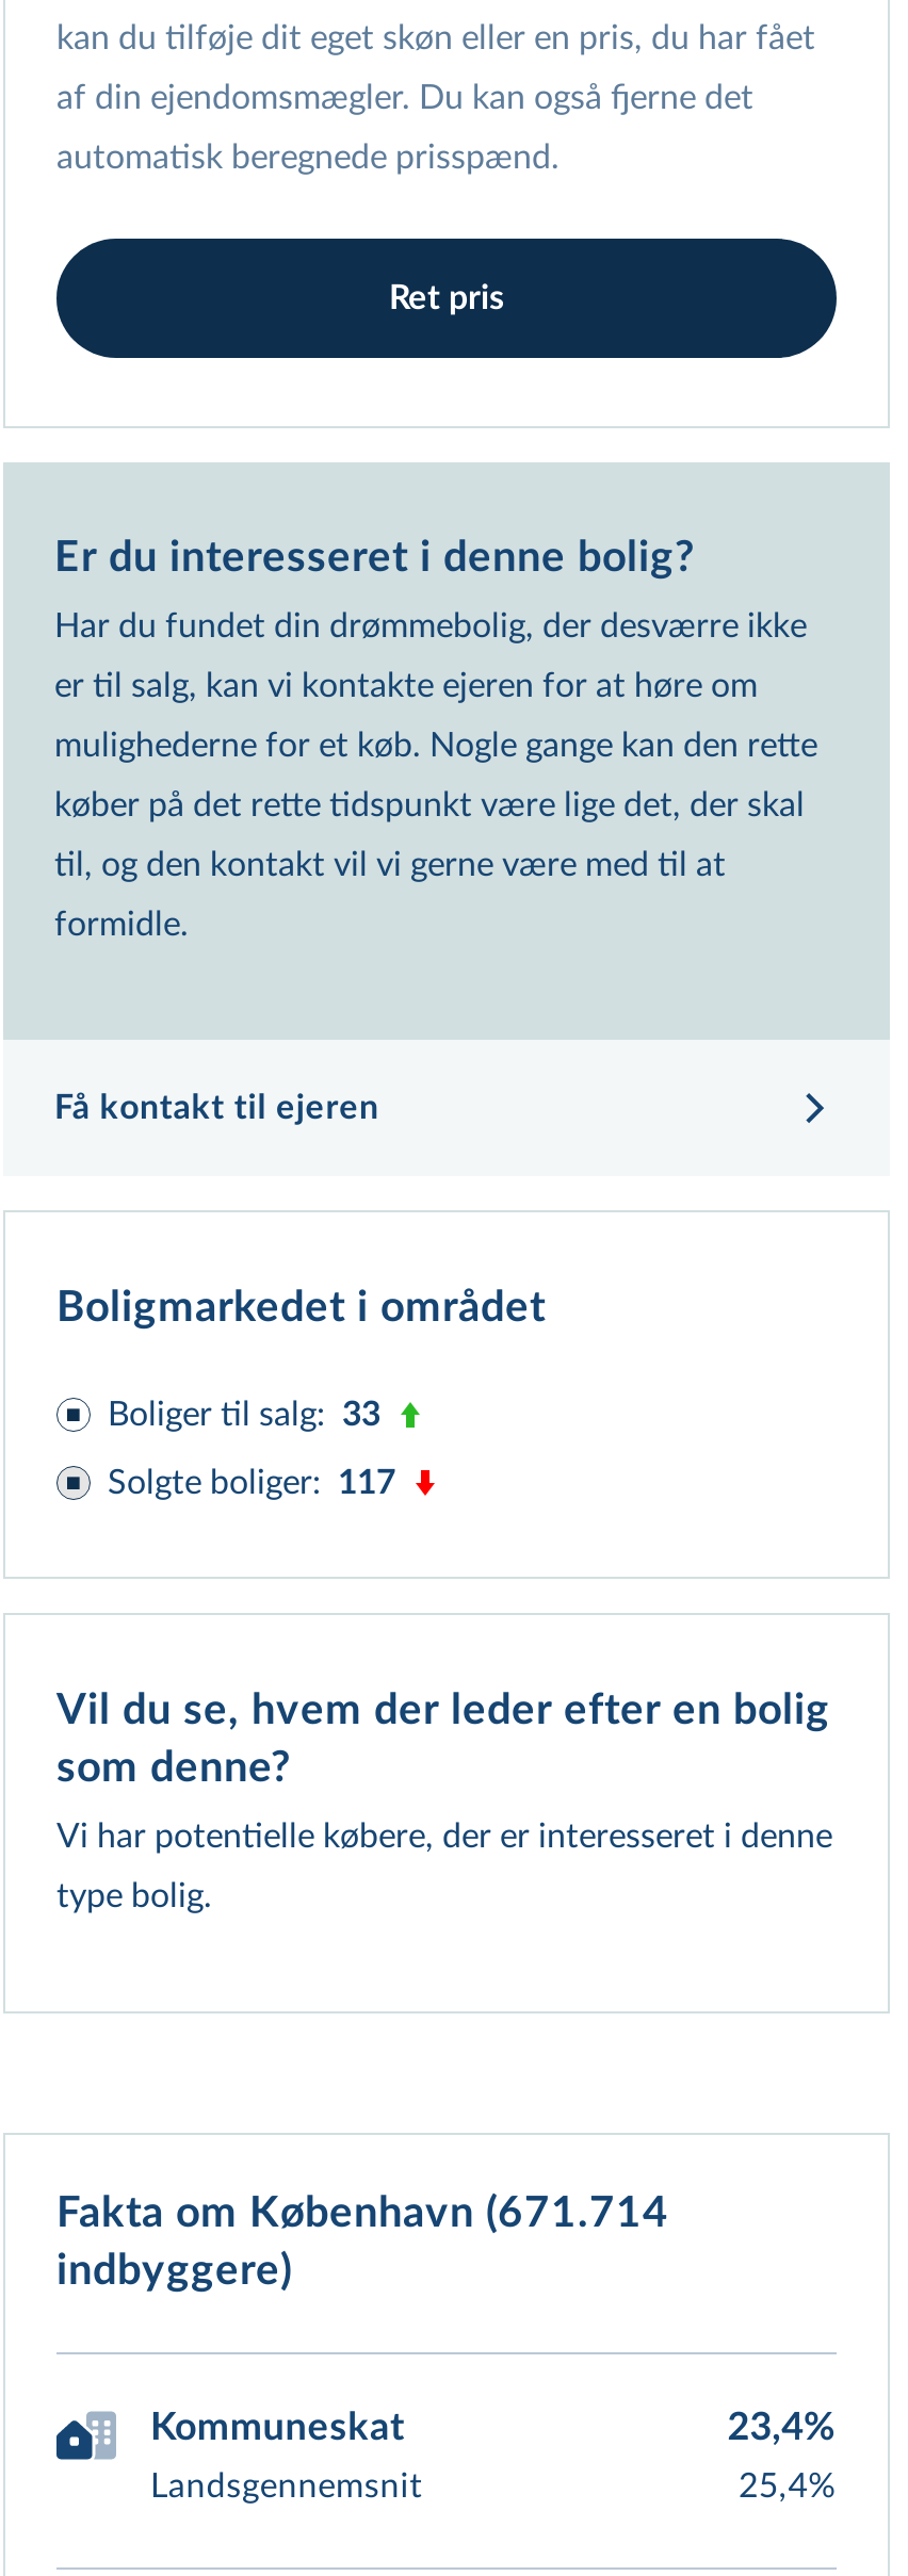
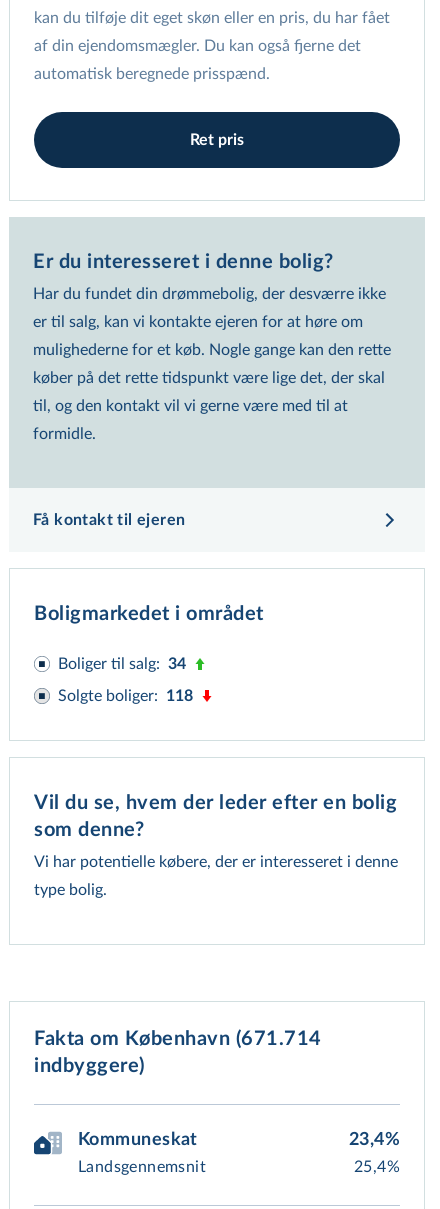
[108,1398,380,1432] Boliger til salg: 33 -> [58,656,186,672] Boliger til salg: 34
[108,1466,395,1500] Solgte boliger: 117 -> [58,688,193,704] Solgte boliger: 118

